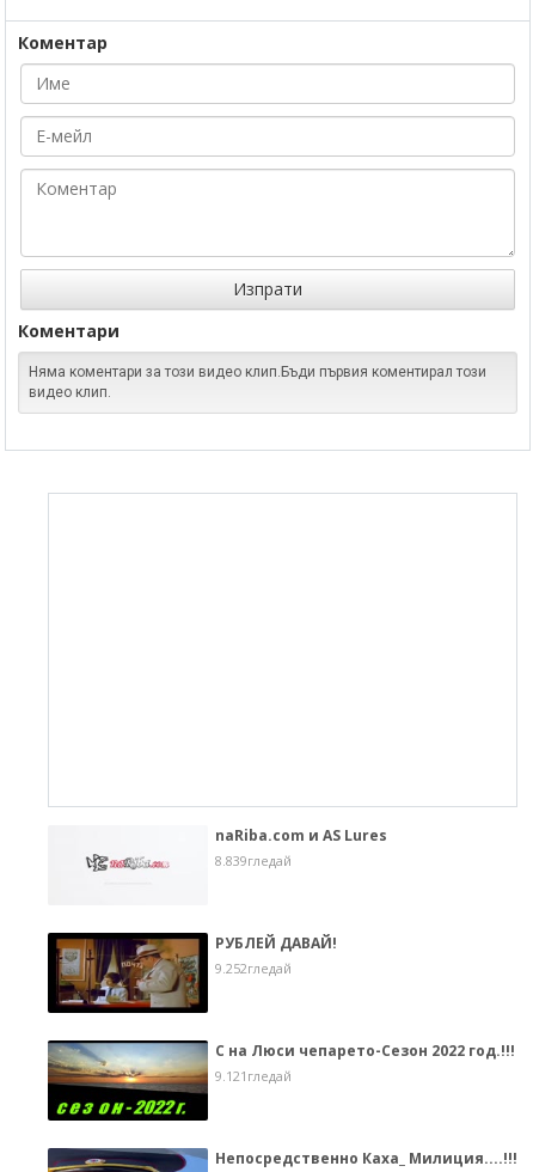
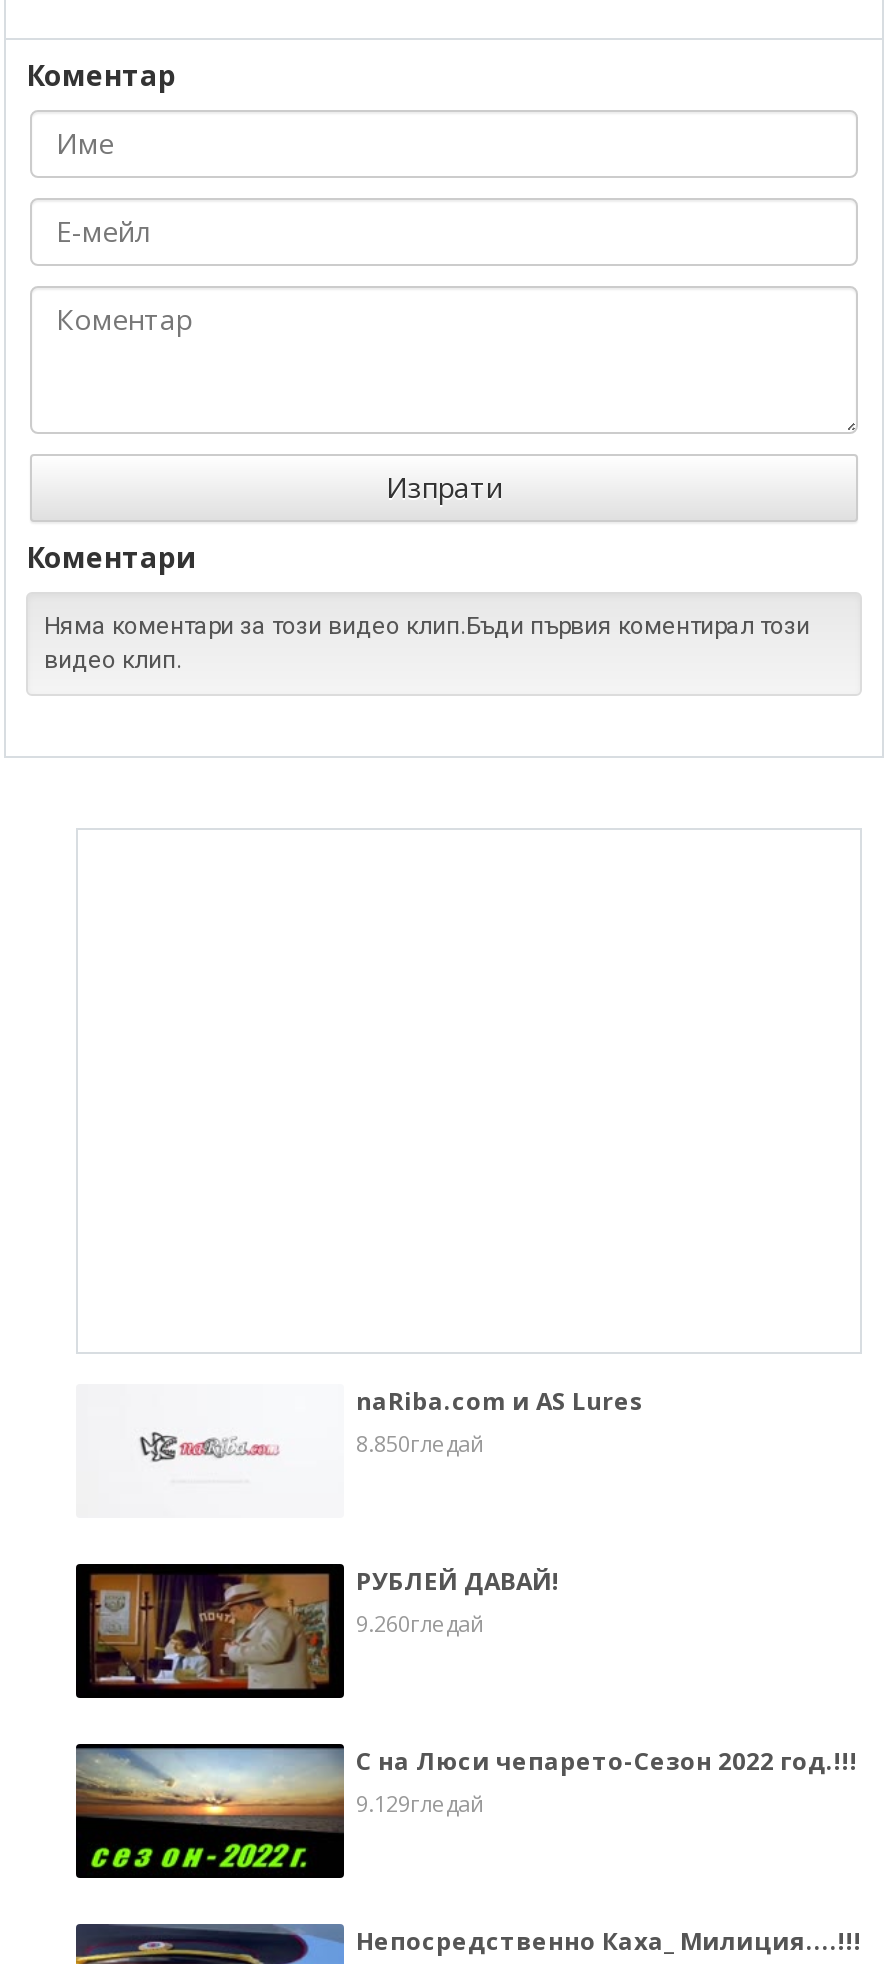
[215,851,292,869] 8.839гледай -> [356,1427,484,1457] 8.850гледай
[215,959,292,976] 9.252гледай -> [356,1607,484,1637] 9.260гледай
[215,1066,292,1084] 9.121гледай -> [356,1787,484,1817] 9.129гледай

